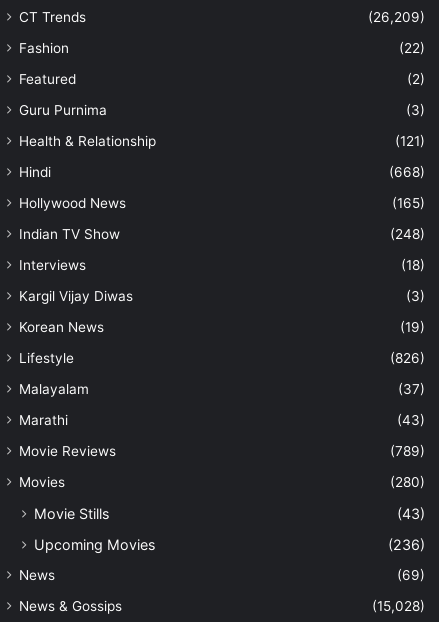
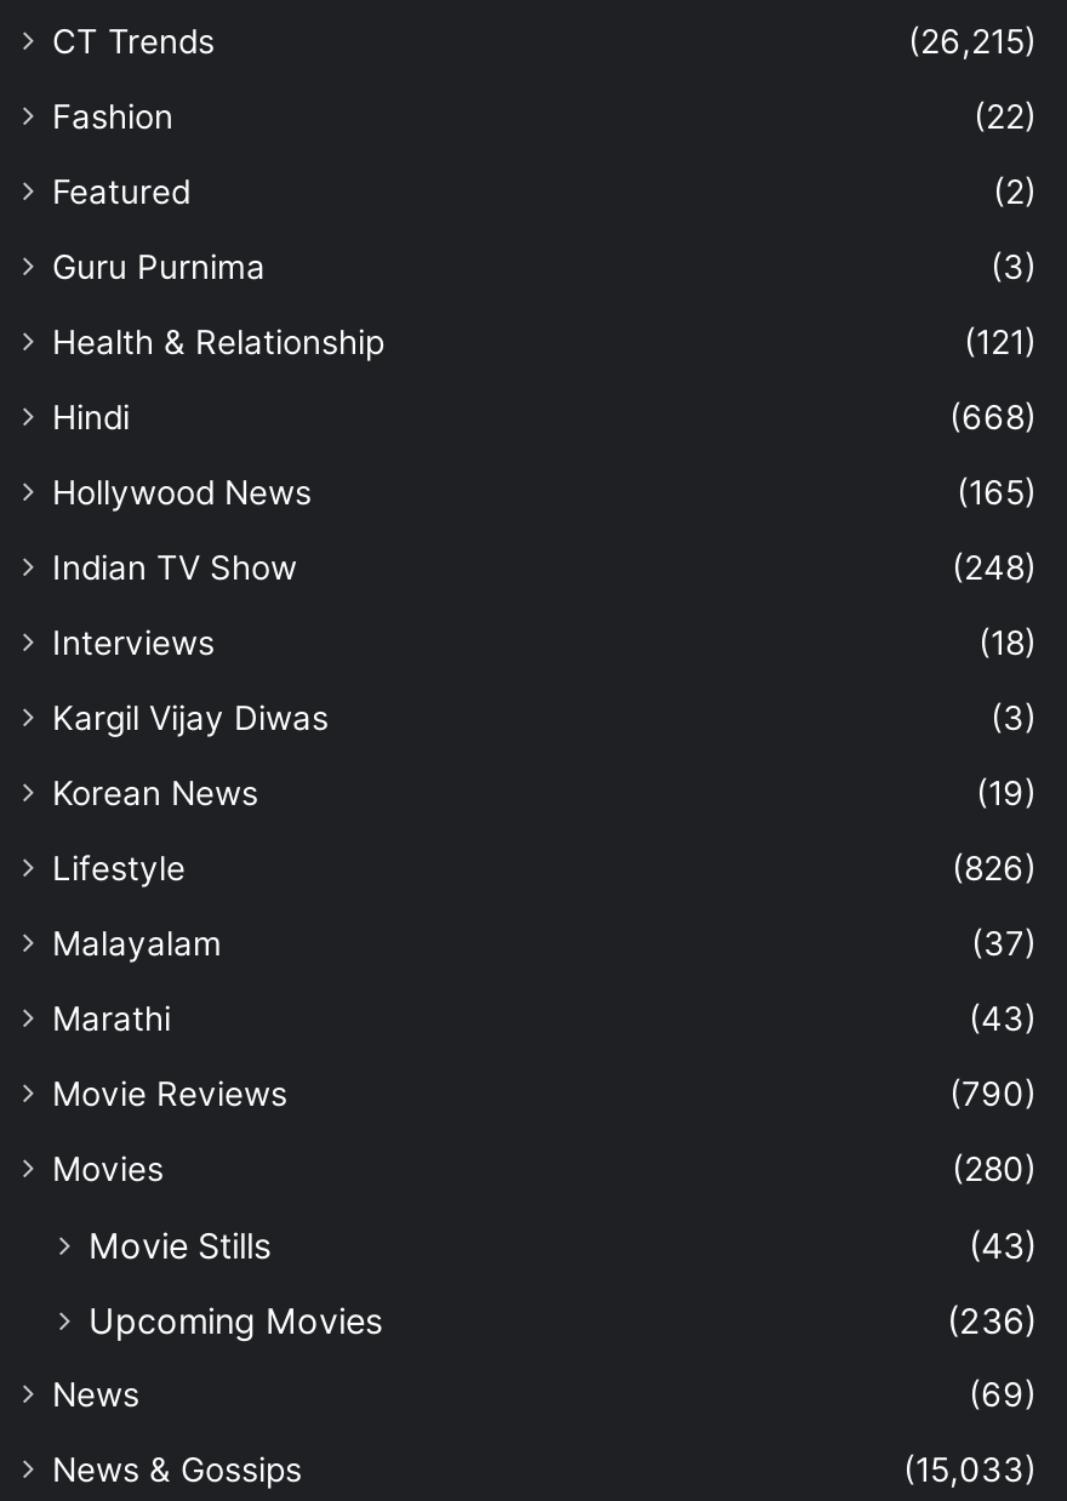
[368,8,425,24] (26,209) -> [908,23,1037,62] (26,215)
[390,442,425,458] (789) -> [949,1075,1037,1114] (790)
[372,597,425,613] (15,028) -> [903,1451,1037,1490] (15,033)

